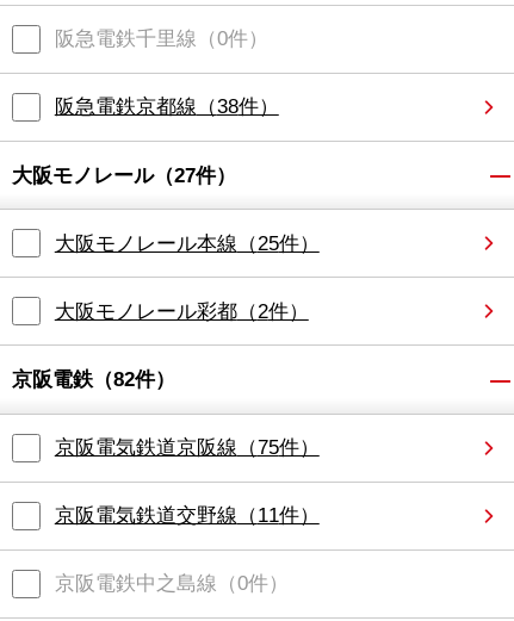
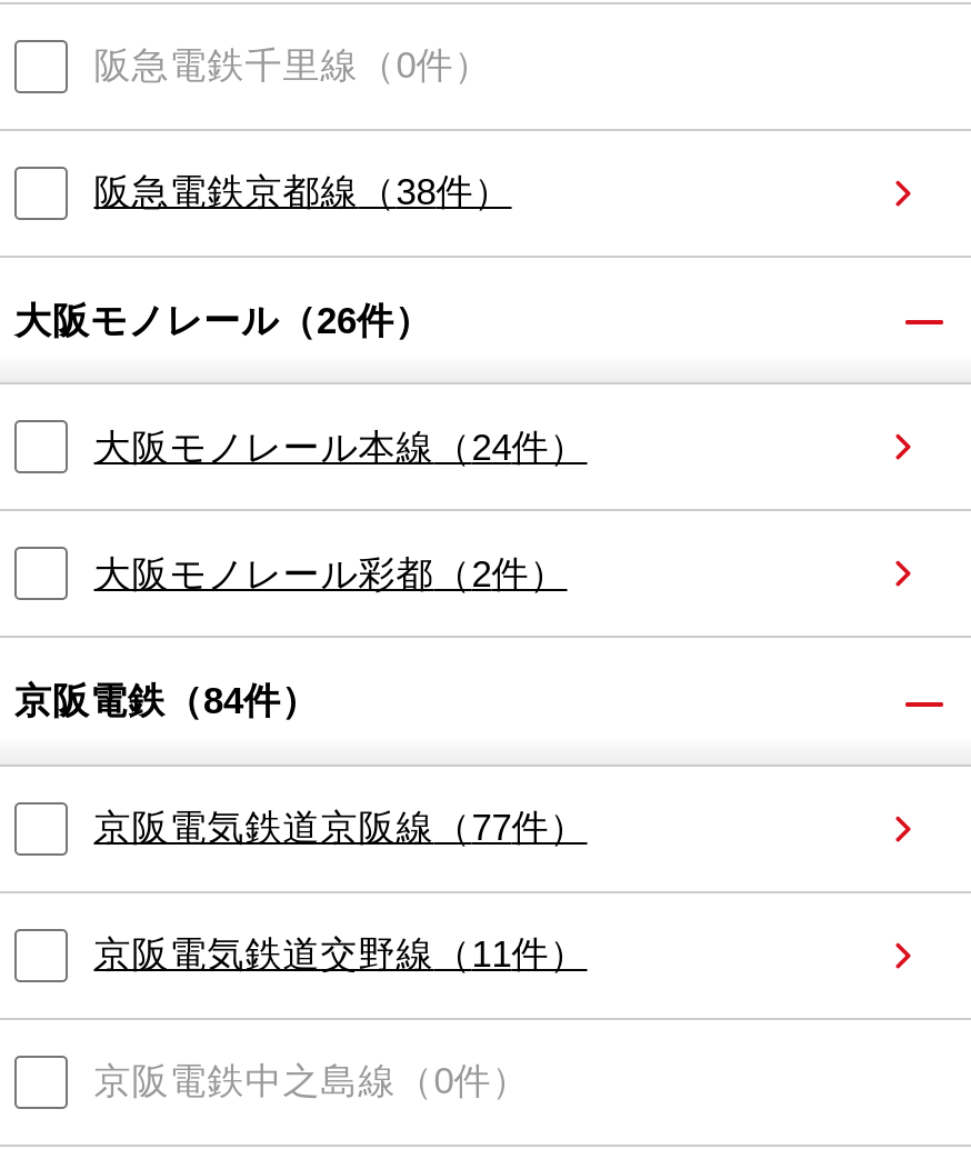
[12,164,236,187] 大阪モノレール（27件） -> [14,299,432,341] 大阪モノレール（26件）
[55,232,319,255] 大阪モノレール本線（25件） -> [94,426,587,468] 大阪モノレール本線（24件）
[12,368,175,391] 京阪電鉄（82件） -> [14,680,319,722] 京阪電鉄（84件）
[55,436,319,459] 京阪電気鉄道京阪線（75件） -> [94,807,587,849] 京阪電気鉄道京阪線（77件）

